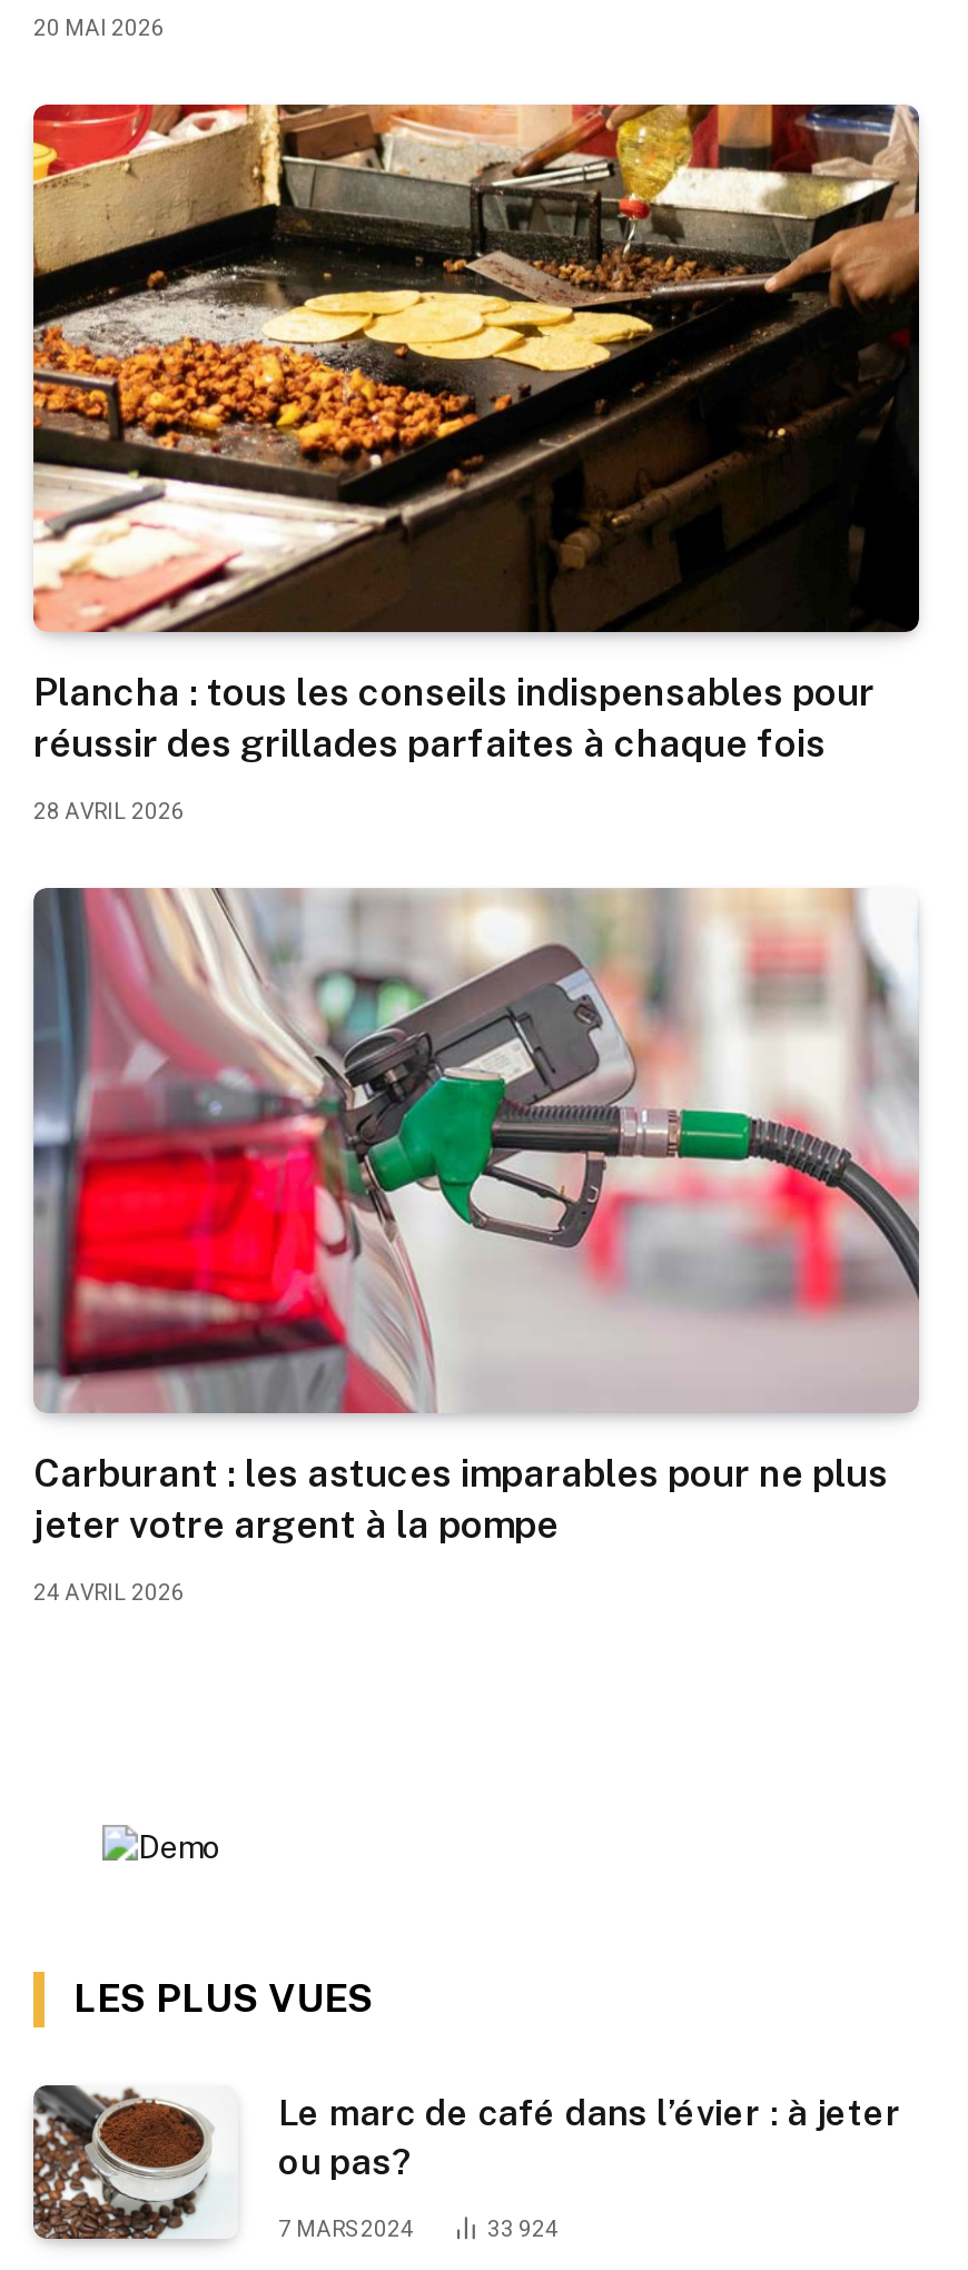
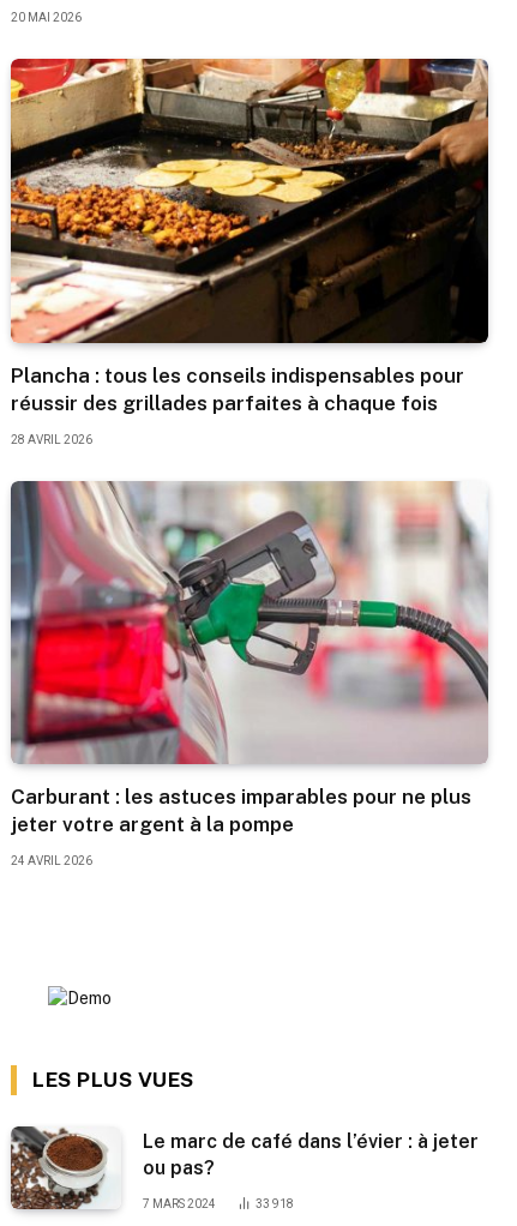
[487,2217,559,2242] 33 924 -> [256,1198,294,1211] 33 918

